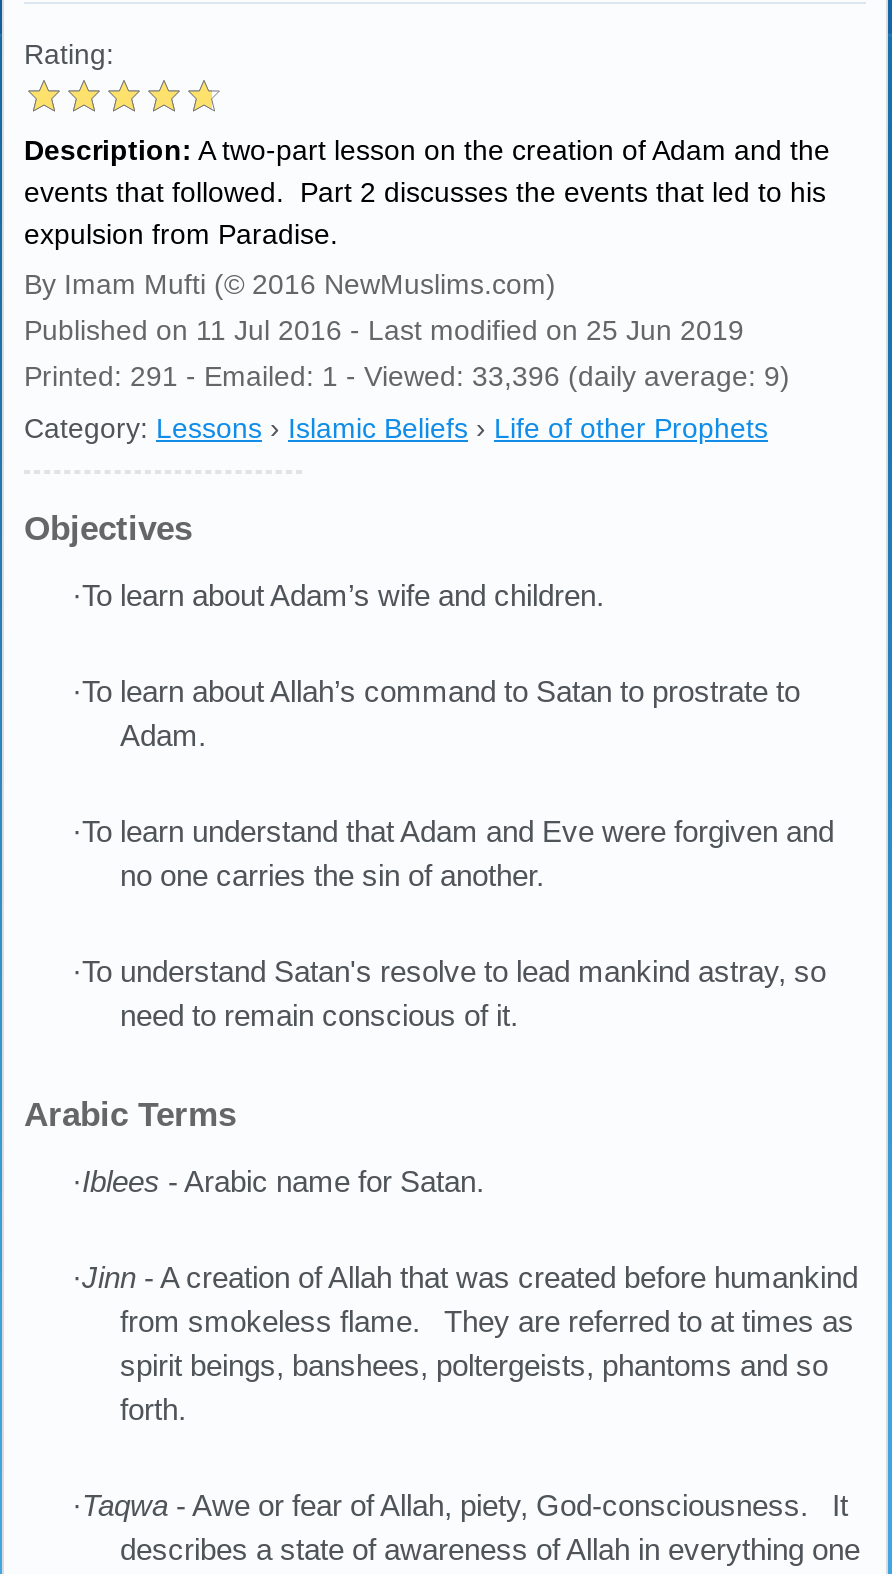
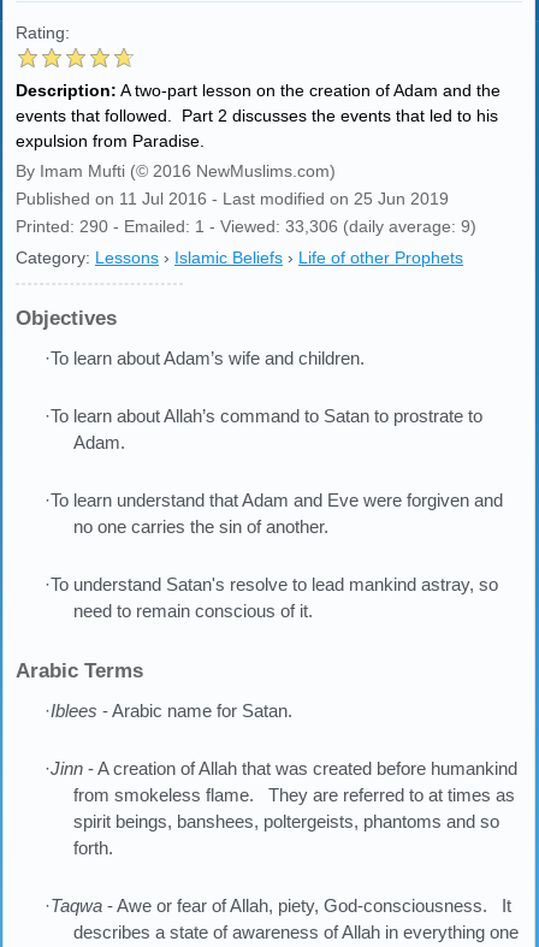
[24,360,790,392] Printed: 291 - Emailed: 1 - Viewed: 33,396 (daily average: 9) -> [16,217,476,236] Printed: 290 - Emailed: 1 - Viewed: 33,306 (daily average: 9)

